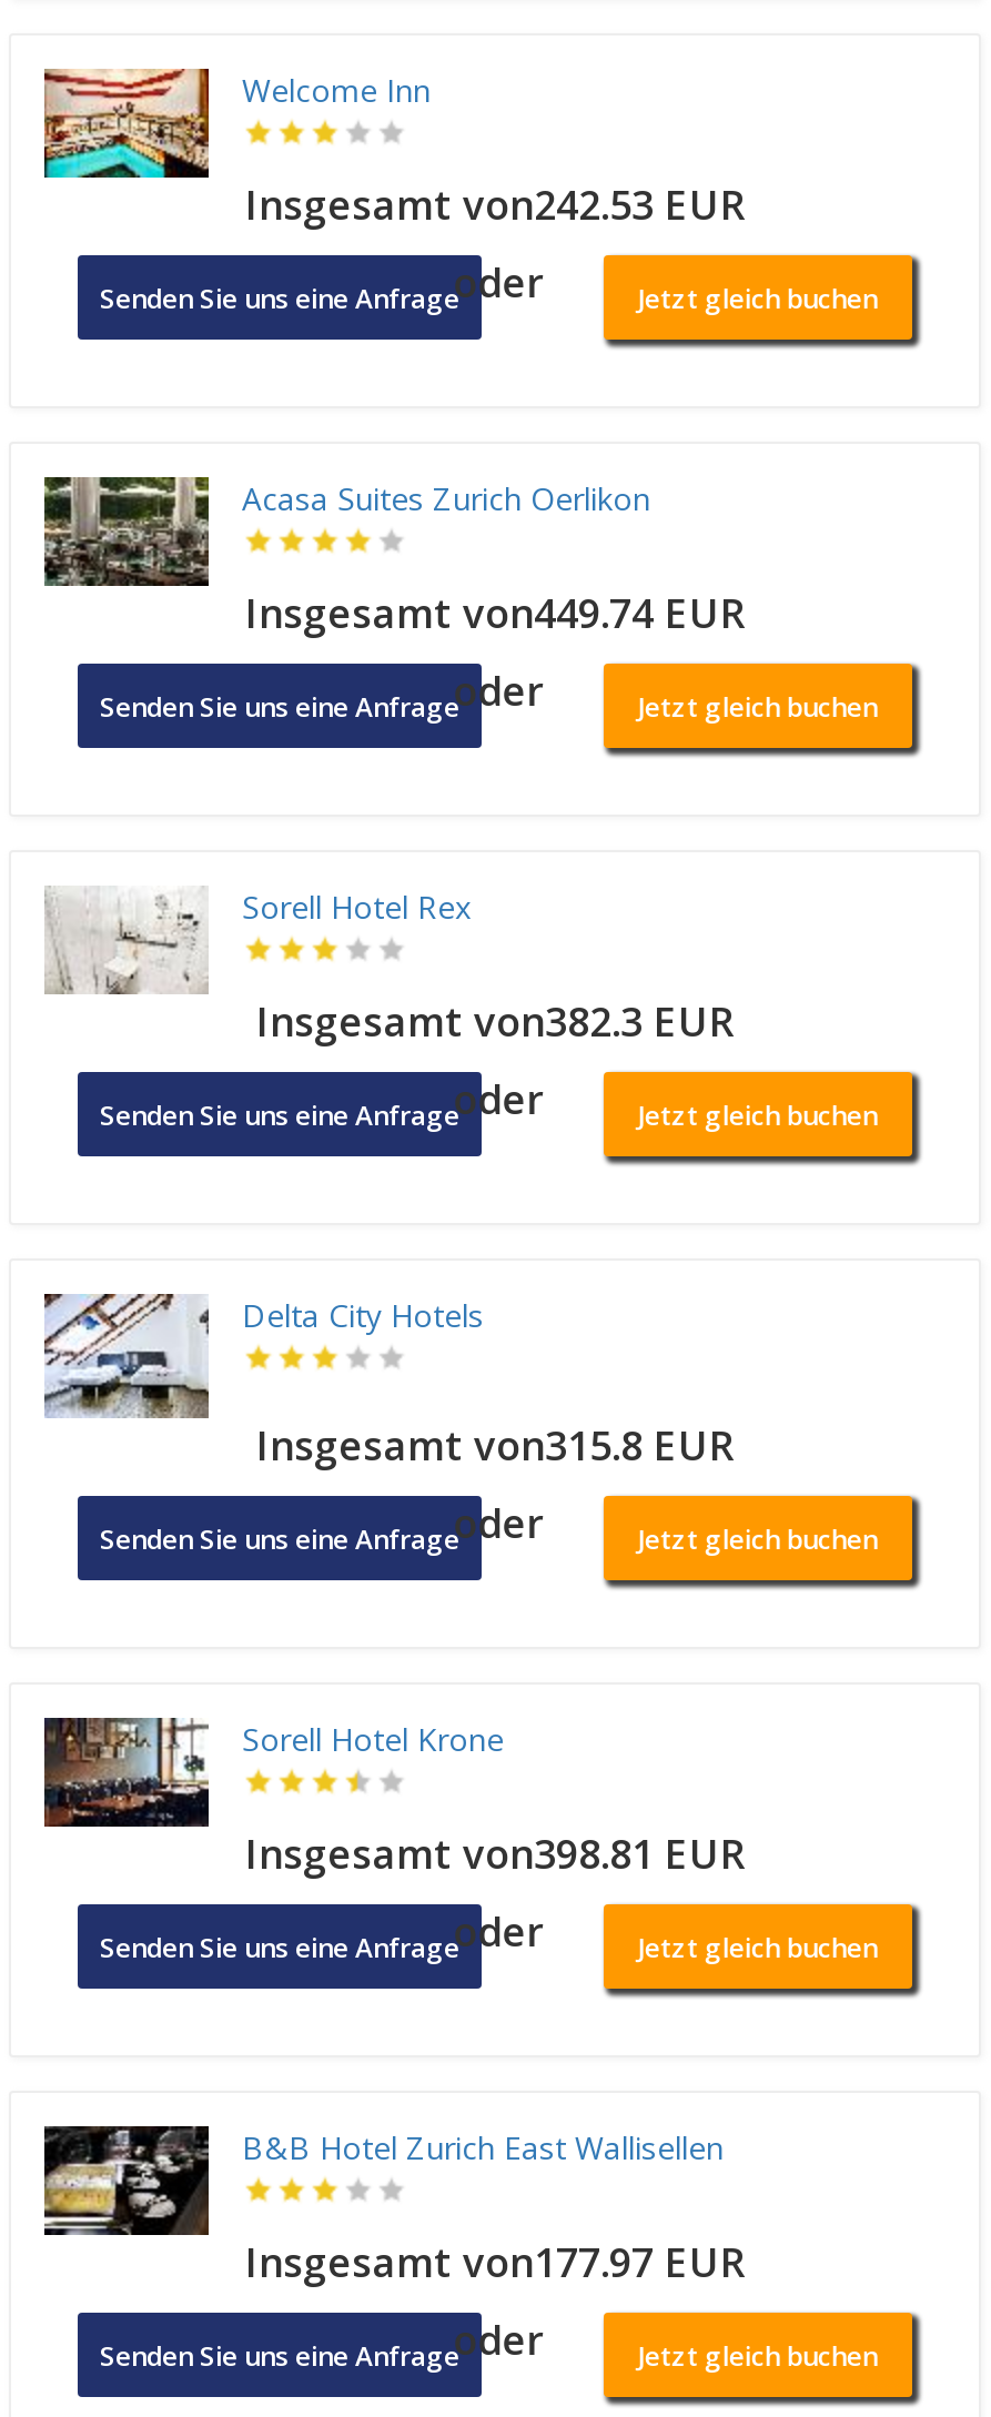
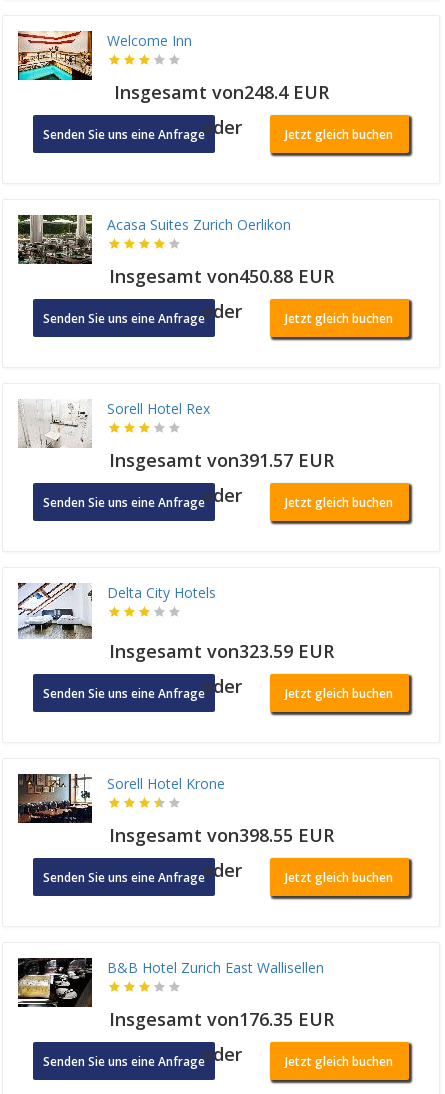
[245,178,745,231] Insgesamt von242.53 EUR -> [113,80,328,104] Insgesamt von248.4 EUR
[245,586,745,640] Insgesamt von449.74 EUR -> [108,264,333,288] Insgesamt von450.88 EUR
[256,995,734,1048] Insgesamt von382.3 EUR -> [108,448,333,472] Insgesamt von391.57 EUR
[256,1419,734,1472] Insgesamt von315.8 EUR -> [108,639,333,663] Insgesamt von323.59 EUR
[245,1827,745,1880] Insgesamt von398.81 EUR -> [108,823,333,847] Insgesamt von398.55 EUR
[245,2235,745,2289] Insgesamt von177.97 EUR -> [108,1007,333,1031] Insgesamt von176.35 EUR

